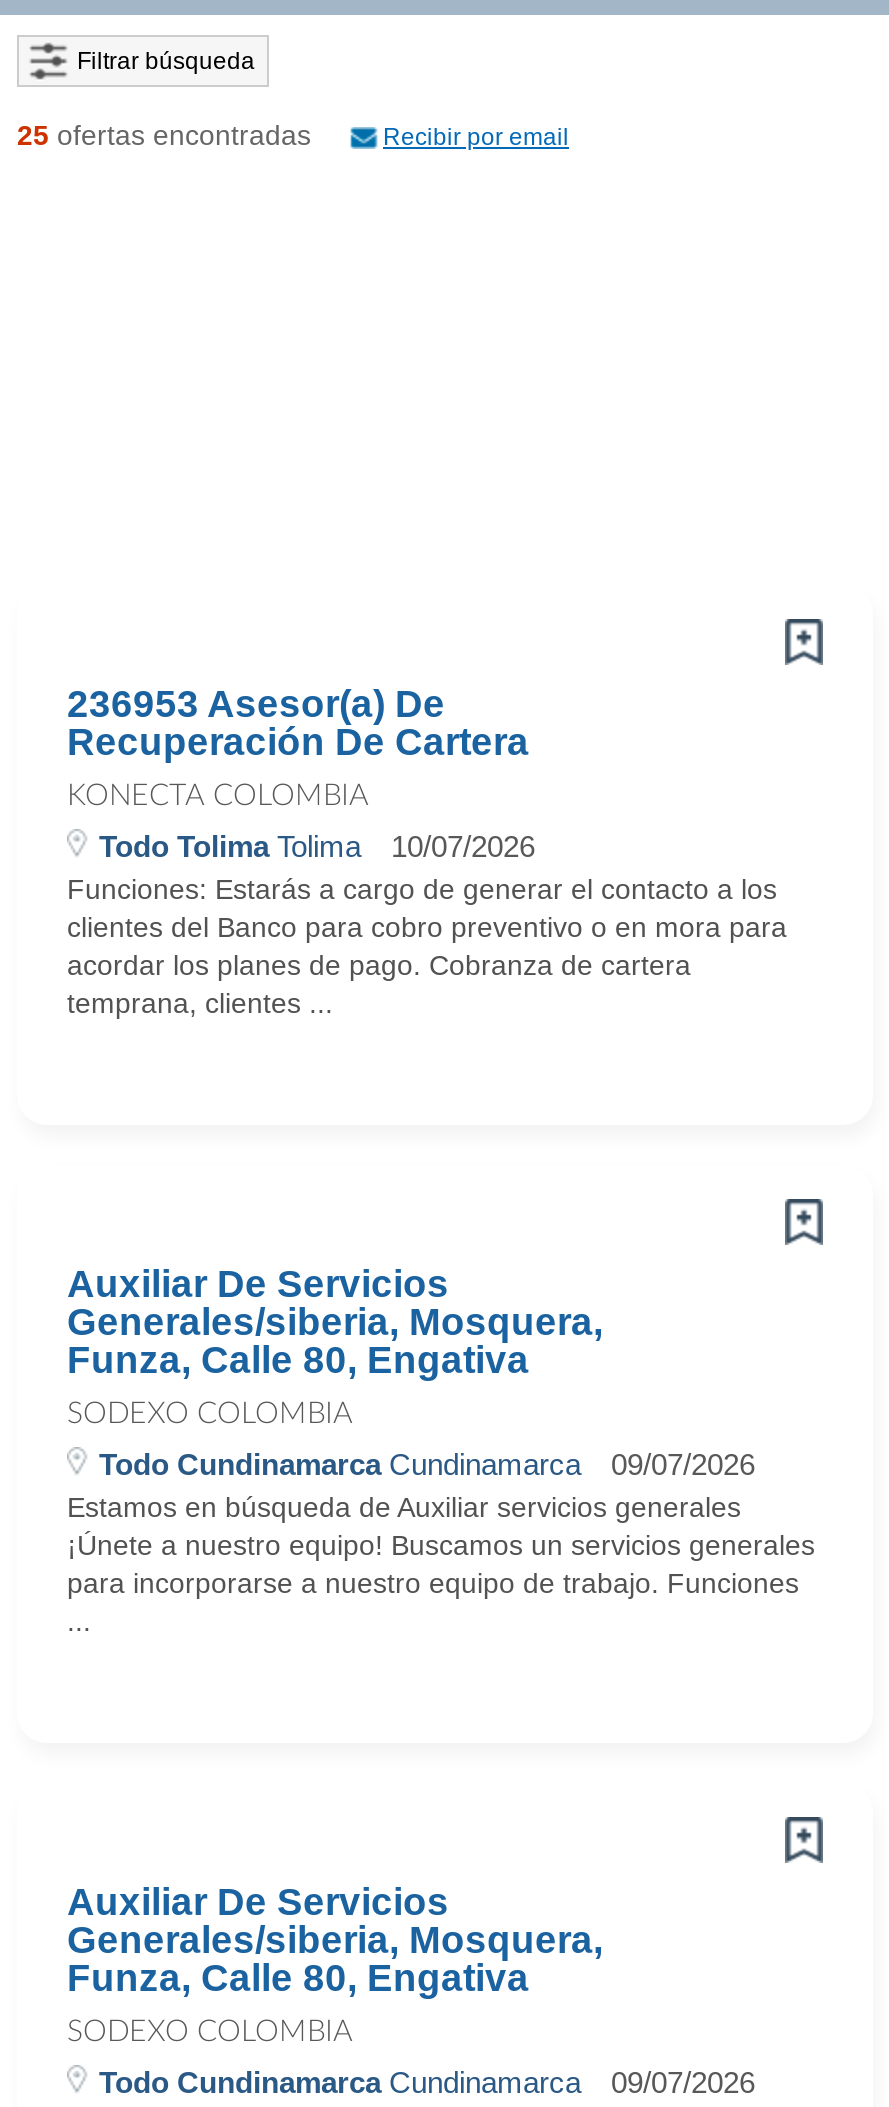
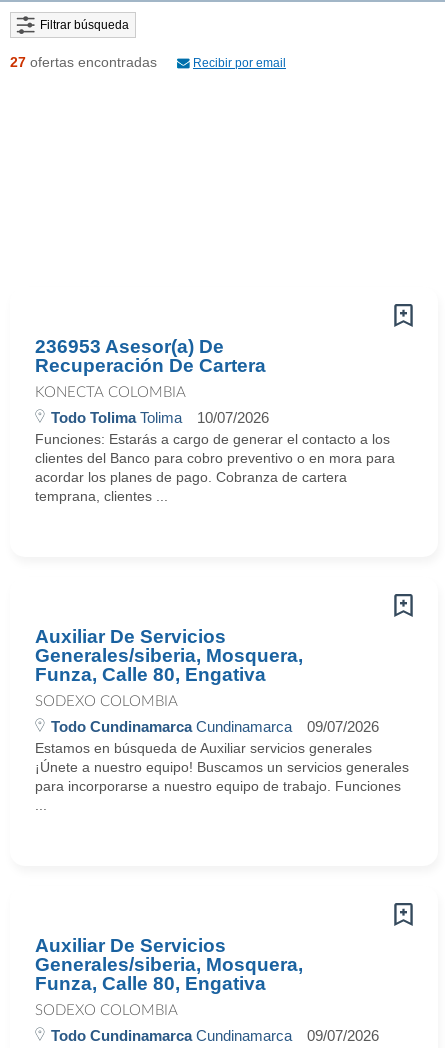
[17,119,319,151] 25 ofertas encontradas -> [10,54,161,70] 27 ofertas encontradas

